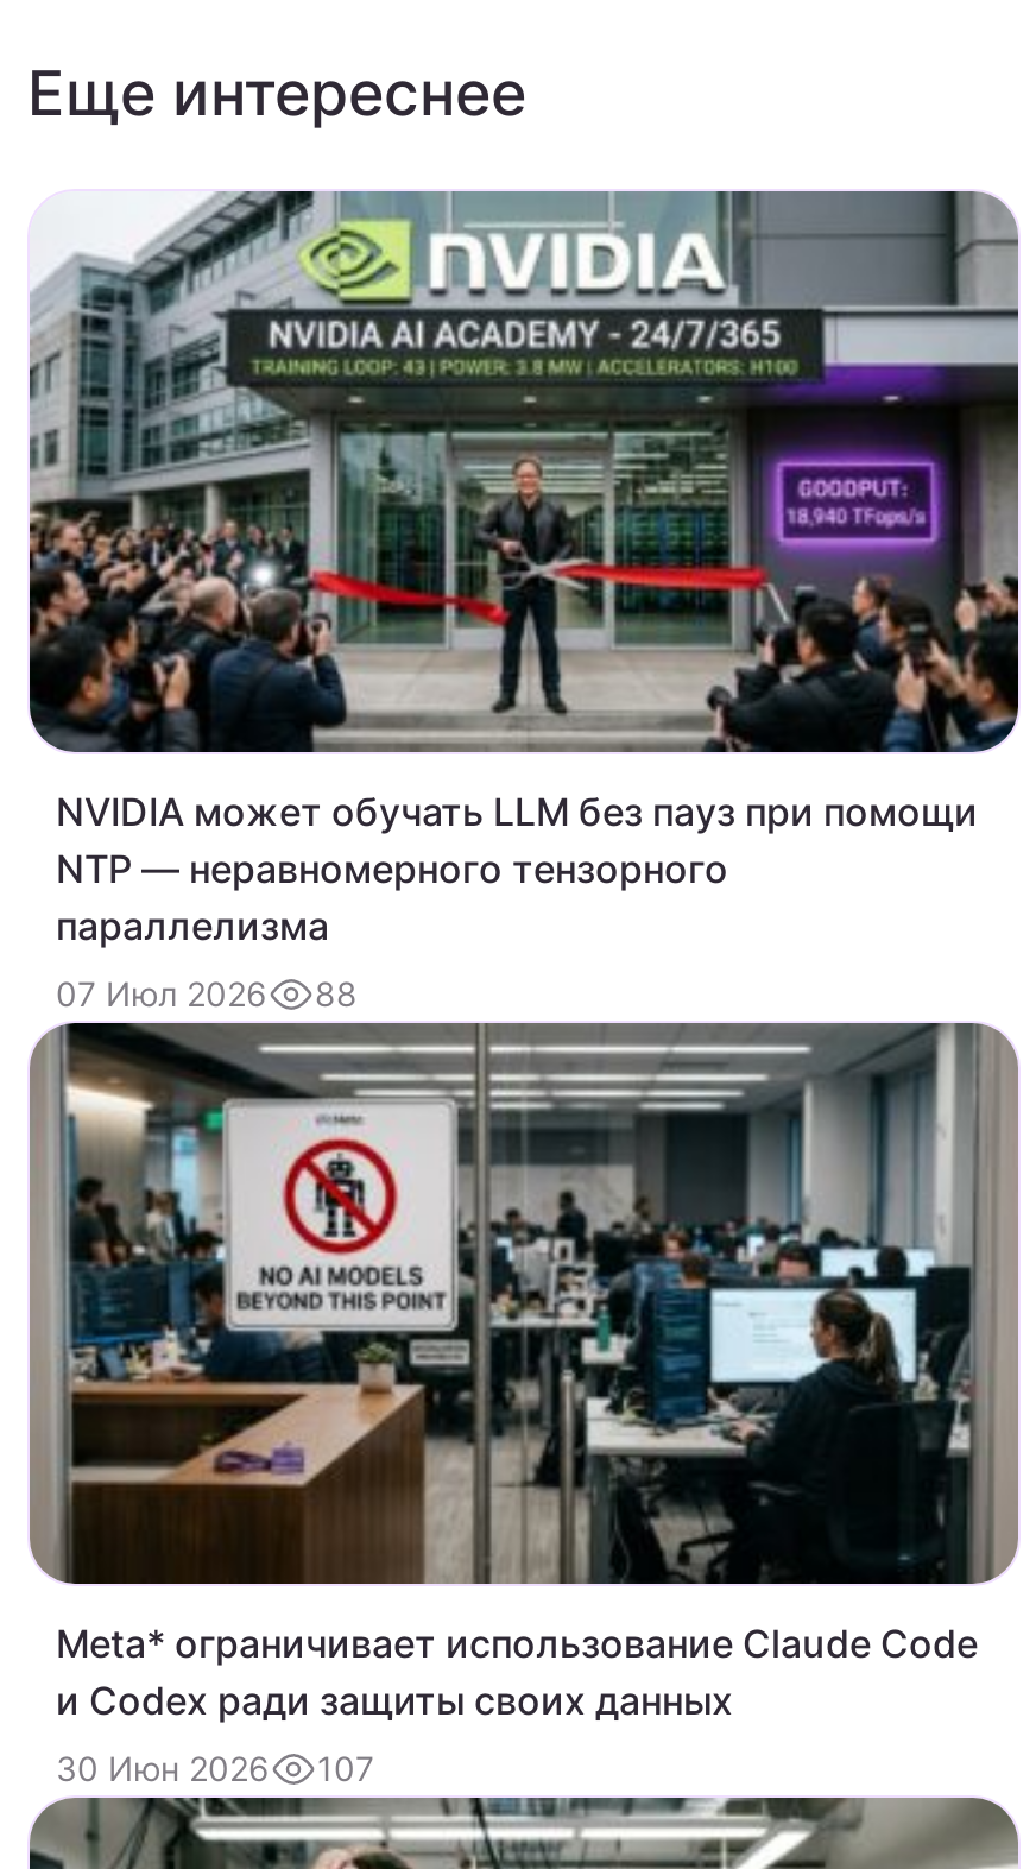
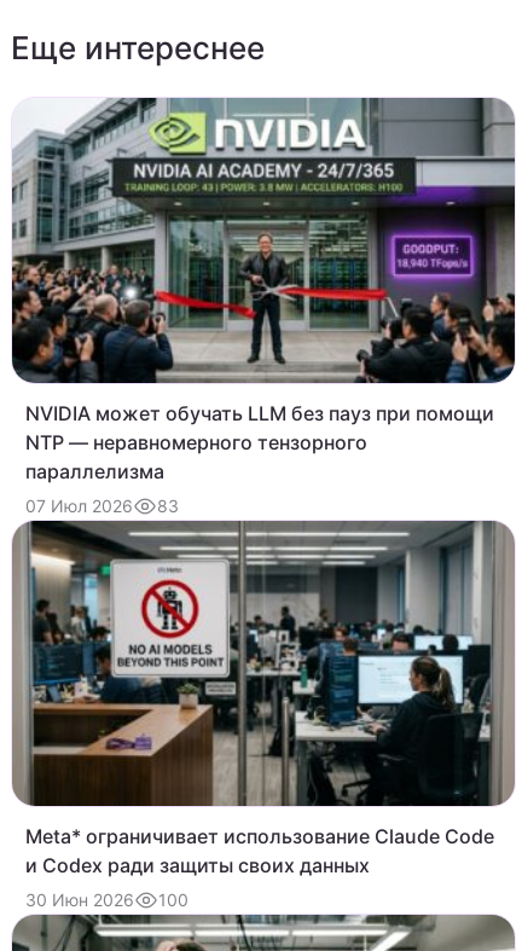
[56,973,358,1014] 07 Июл 2026 88 -> [25,495,179,516] 07 Июл 2026 83
[56,1747,374,1789] 30 Июн 2026 107 -> [25,889,188,910] 30 Июн 2026 100

